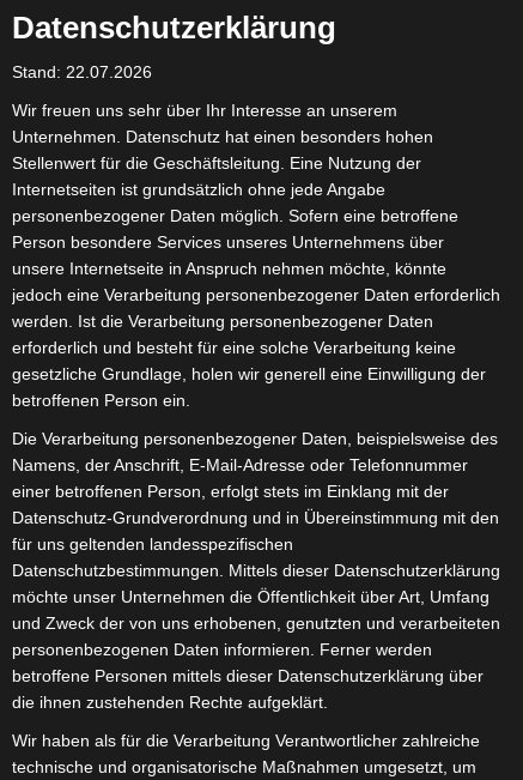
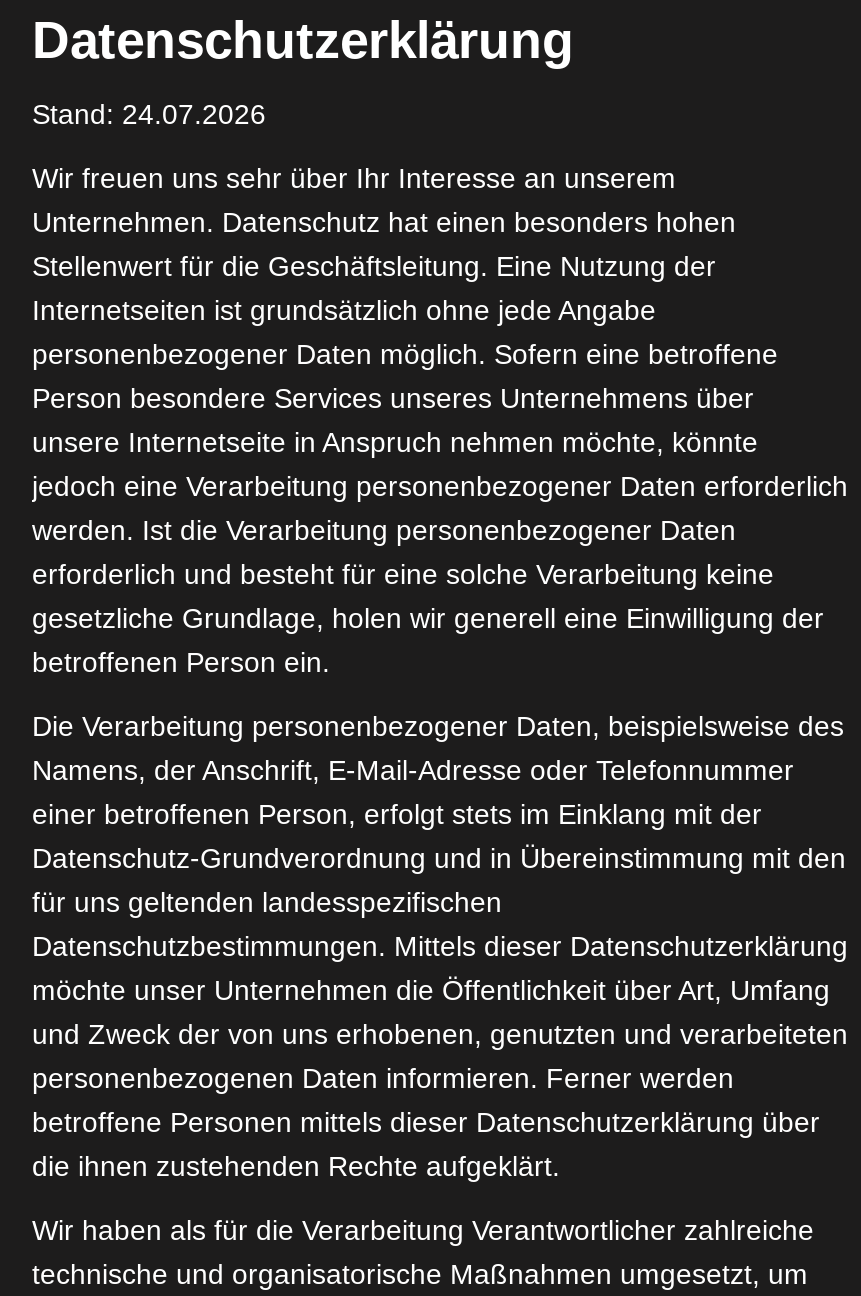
[12,63,152,82] Stand: 22.07.2026 -> [32,99,266,131] Stand: 24.07.2026

